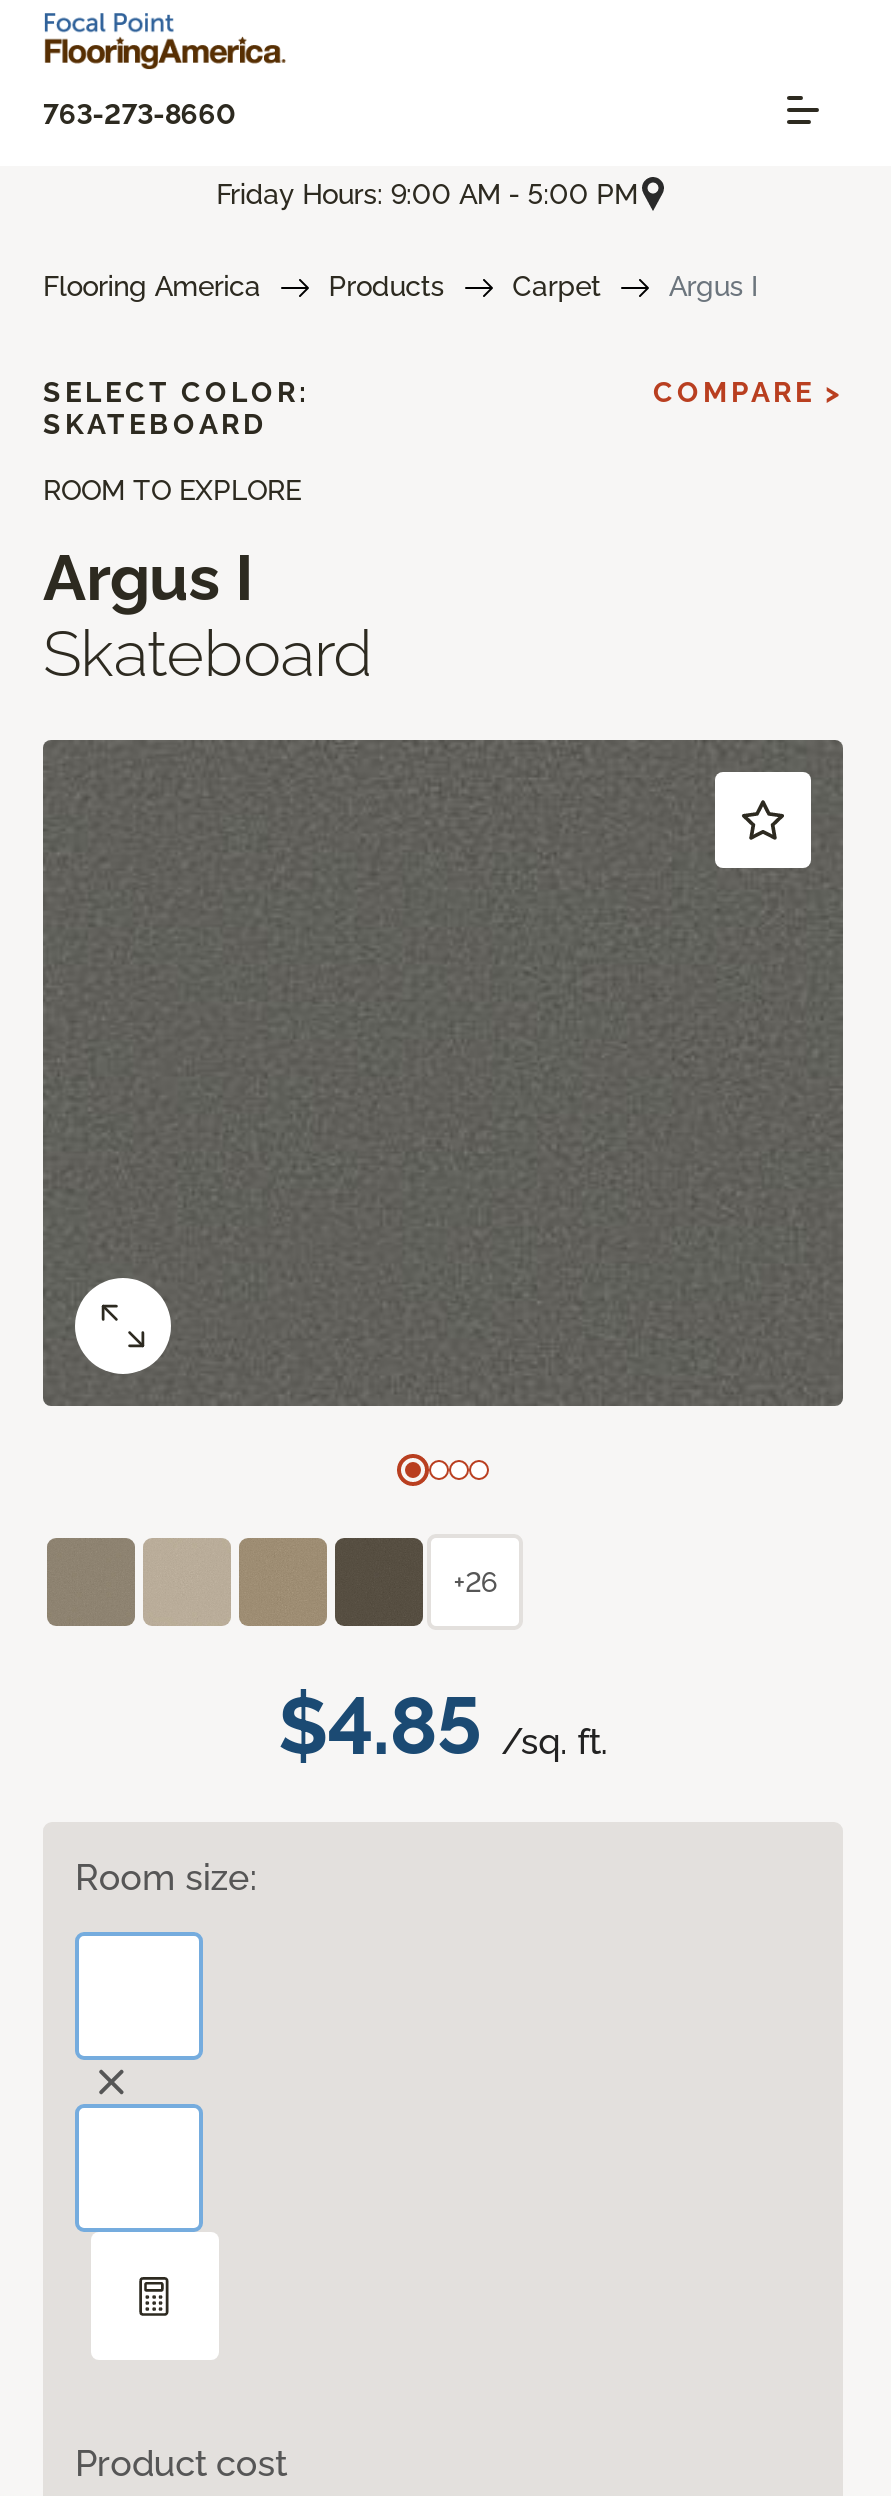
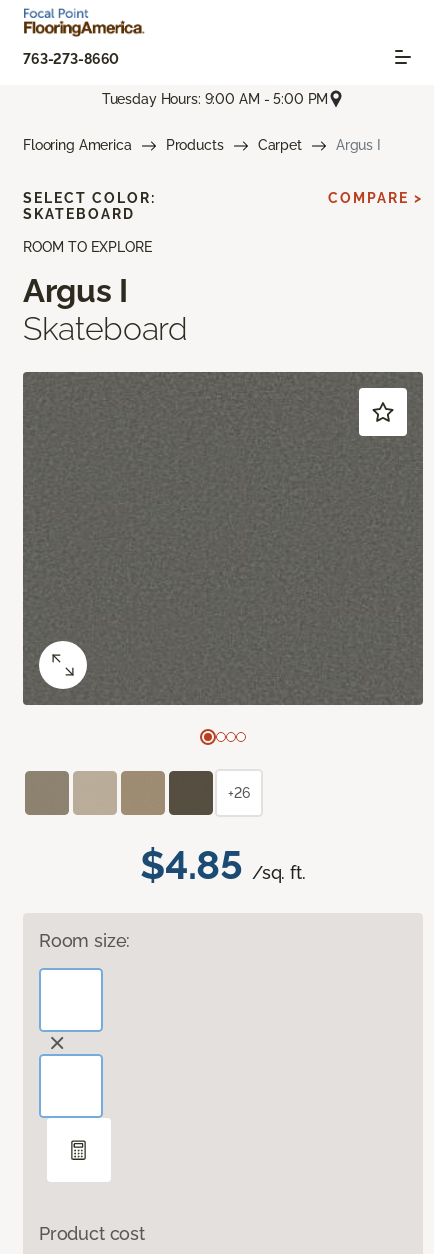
[216,177,638,209] Friday Hours: 9:00 AM - 5:00 PM -> [102,91,328,107] Tuesday Hours: 9:00 AM - 5:00 PM

